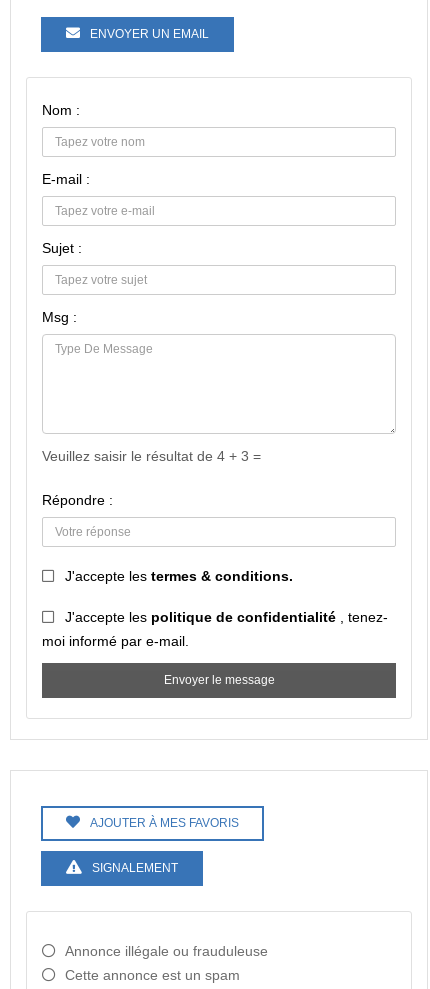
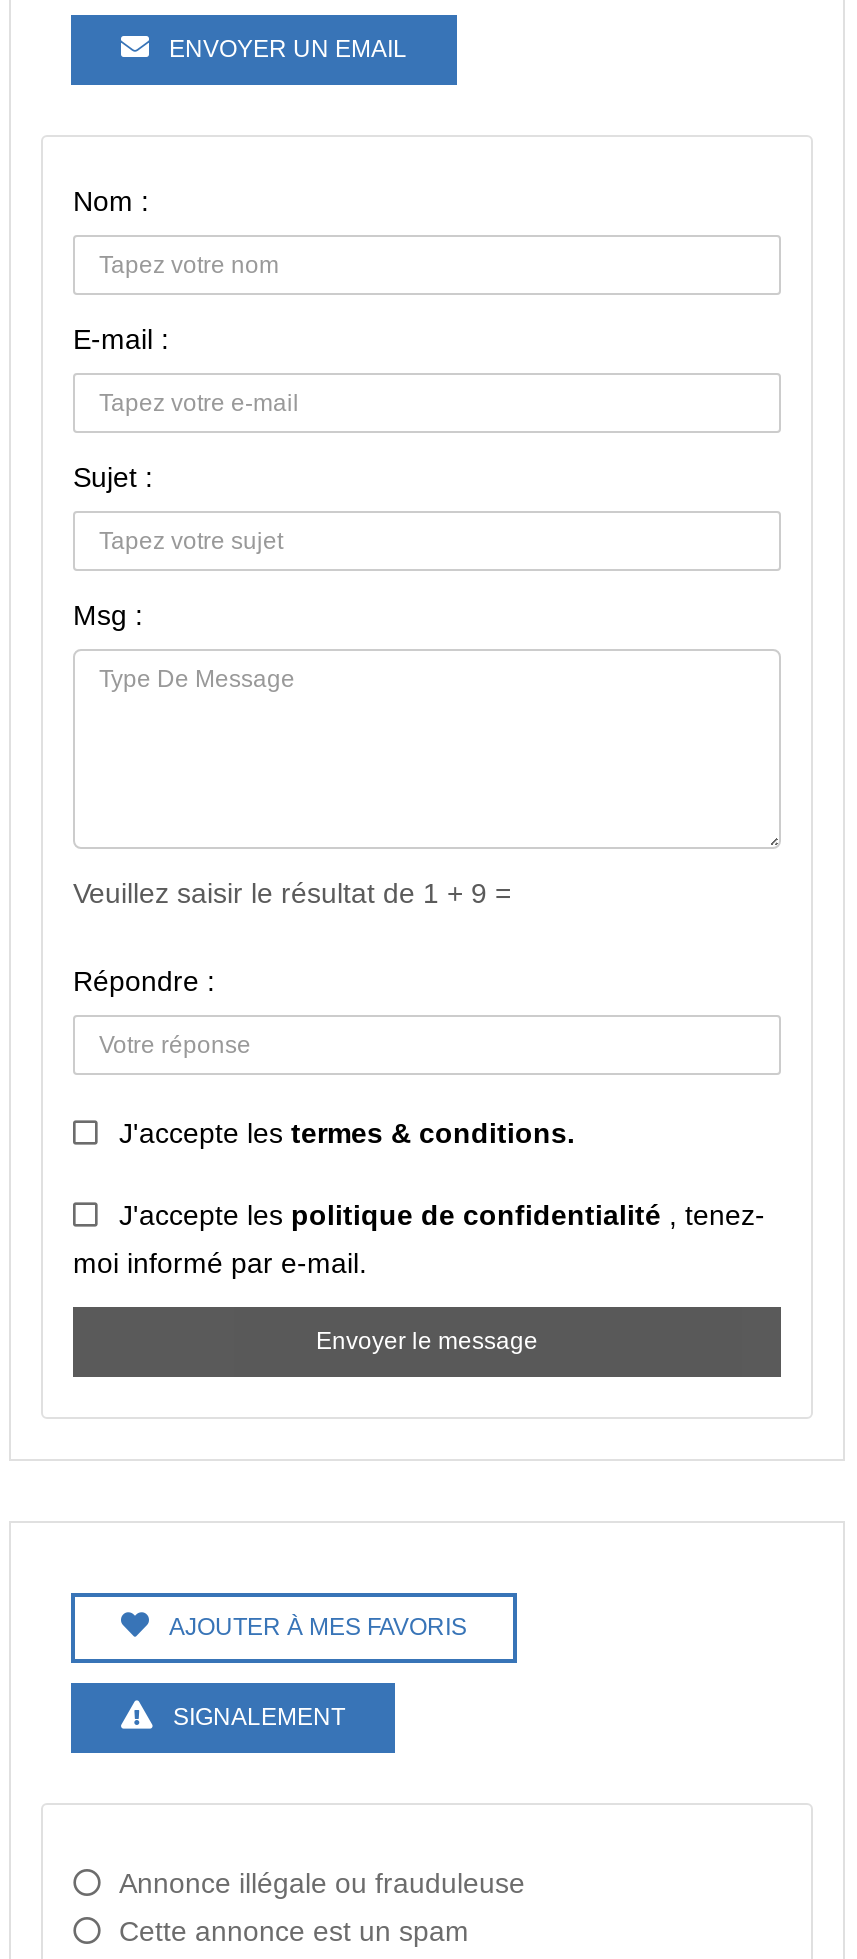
[42,448,261,464] Veuillez saisir le résultat de 4 + 3 = -> [73,877,511,909] Veuillez saisir le résultat de 1 + 9 =

